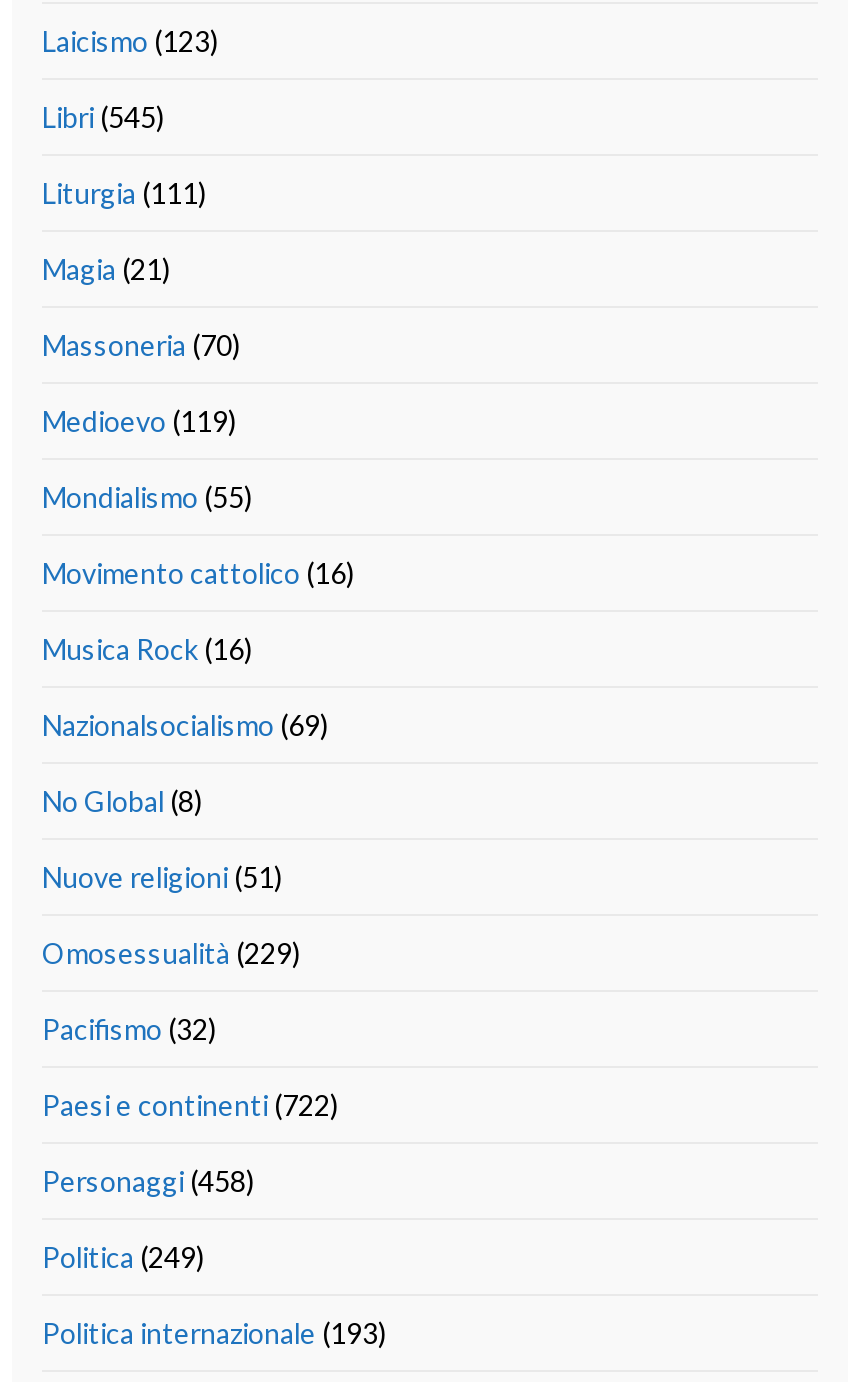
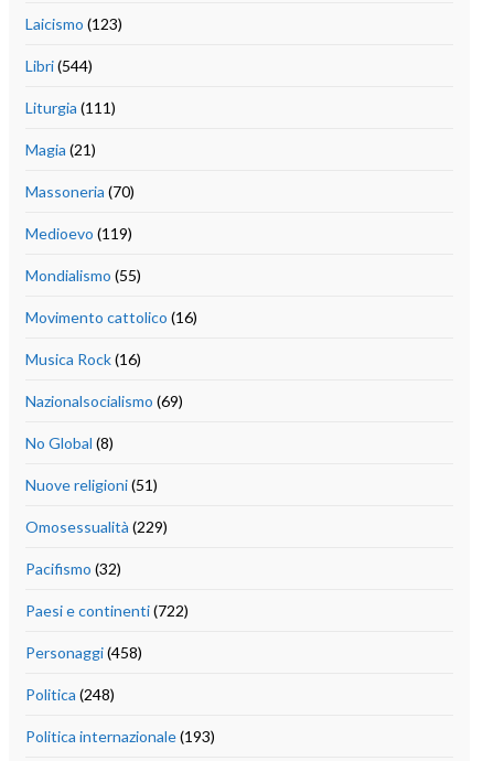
[42,100,164,134] Libri (545) -> [25,56,93,75] Libri (544)
[42,1240,204,1274] Politica (249) -> [25,685,115,703] Politica (248)

